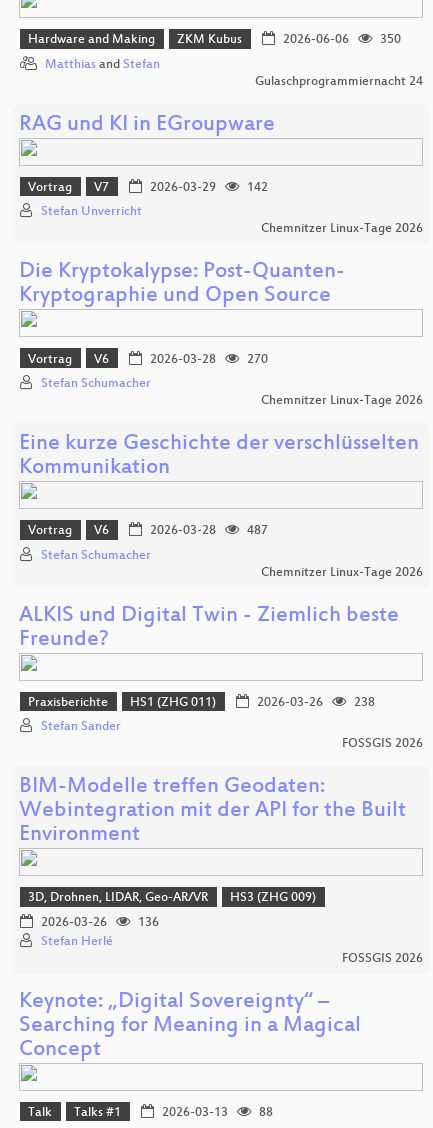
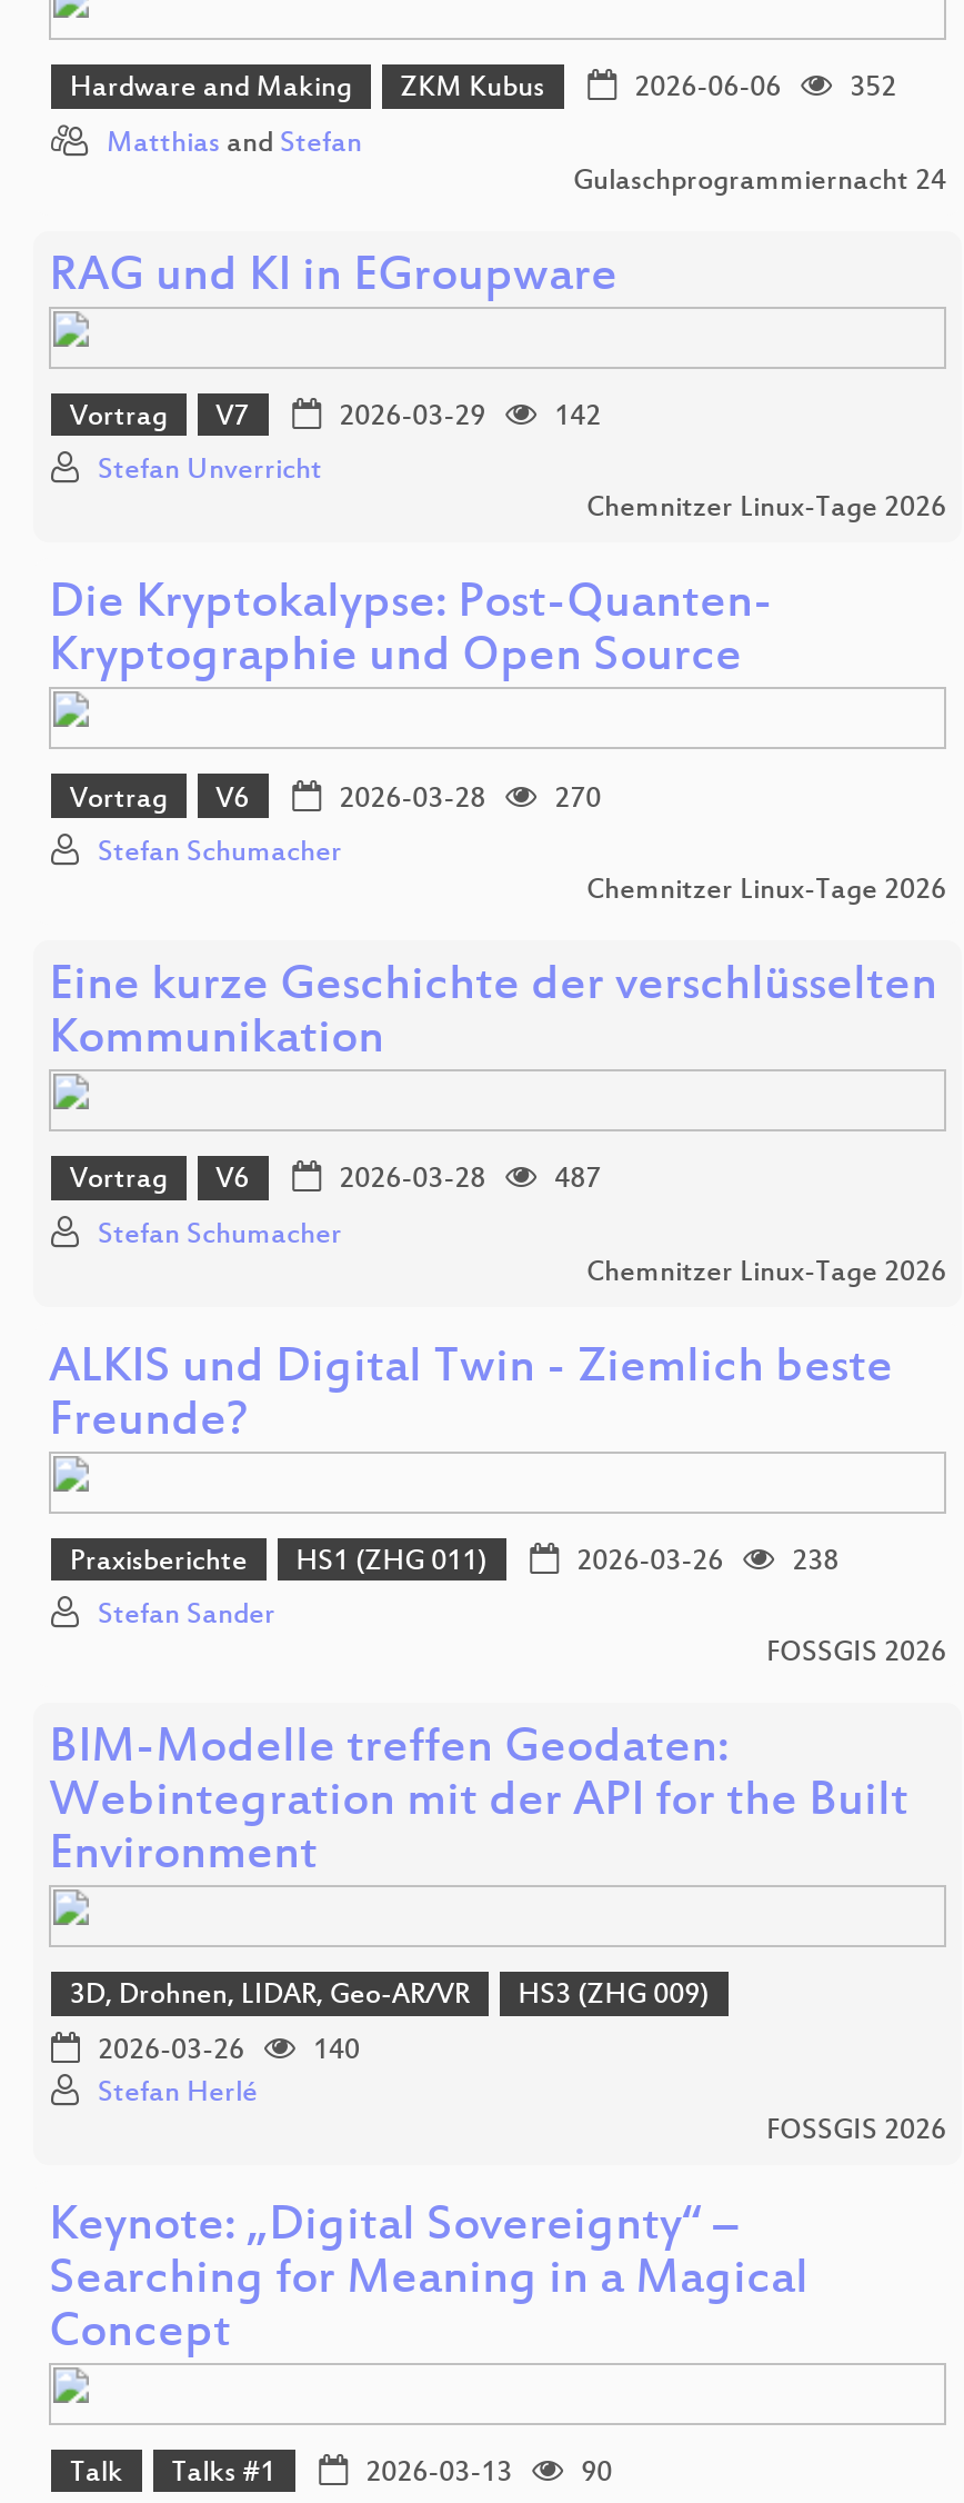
[280,33,401,47] 2026-06-06 350 -> [628,74,896,105] 2026-06-06 352
[38,916,159,930] 2026-03-26 136 -> [91,2036,360,2067] 2026-03-26 140
[256,1106,273,1120] 88 -> [574,2458,612,2489] 90

